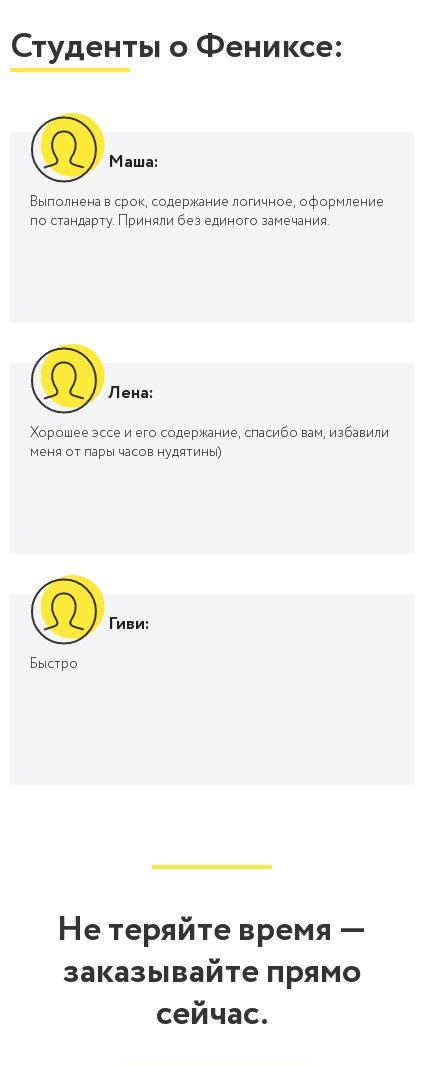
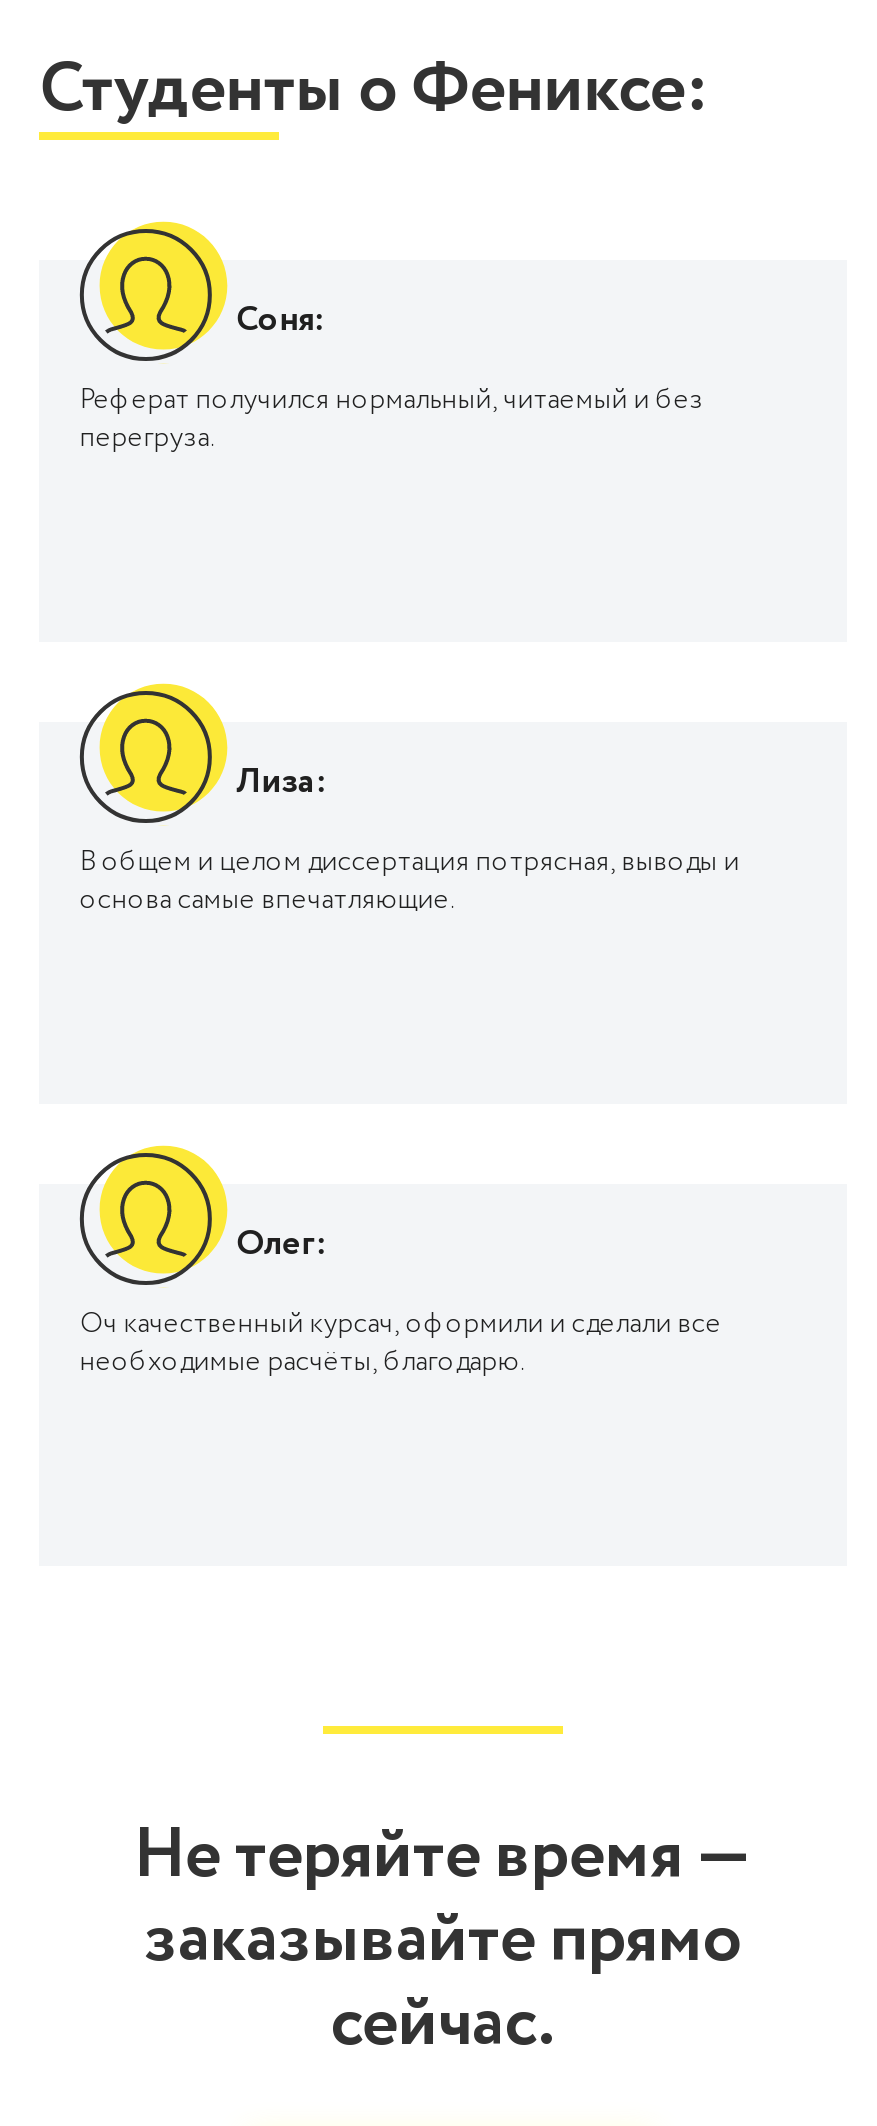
[108,149,159,175] Маша: -> [236,293,324,345] Соня:
[30,192,384,231] Выполнена в срок, содержание логичное, оформление | по стандарту. Приняли без единого замечания. -> [80,379,704,457] Реферат получился нормальный, читаемый и без | перегруза.
[108,380,154,406] Лена: -> [236,755,326,807] Лиза:
[30,423,389,462] Хорошее эссе и его содержание, спасибо вам, избавили | меня от пары часов нудятины) -> [80,841,740,919] В общем и целом диссертация потрясная, выводы и | основа самые впечатляющие.
[108,611,150,637] Гиви: -> [236,1217,326,1269] Олег:
[30,654,78,674] Быстро -> [80,1303,722,1381] Оч качественный курсач, оформили и сделали все | необходимые расчёты, благодарю.

